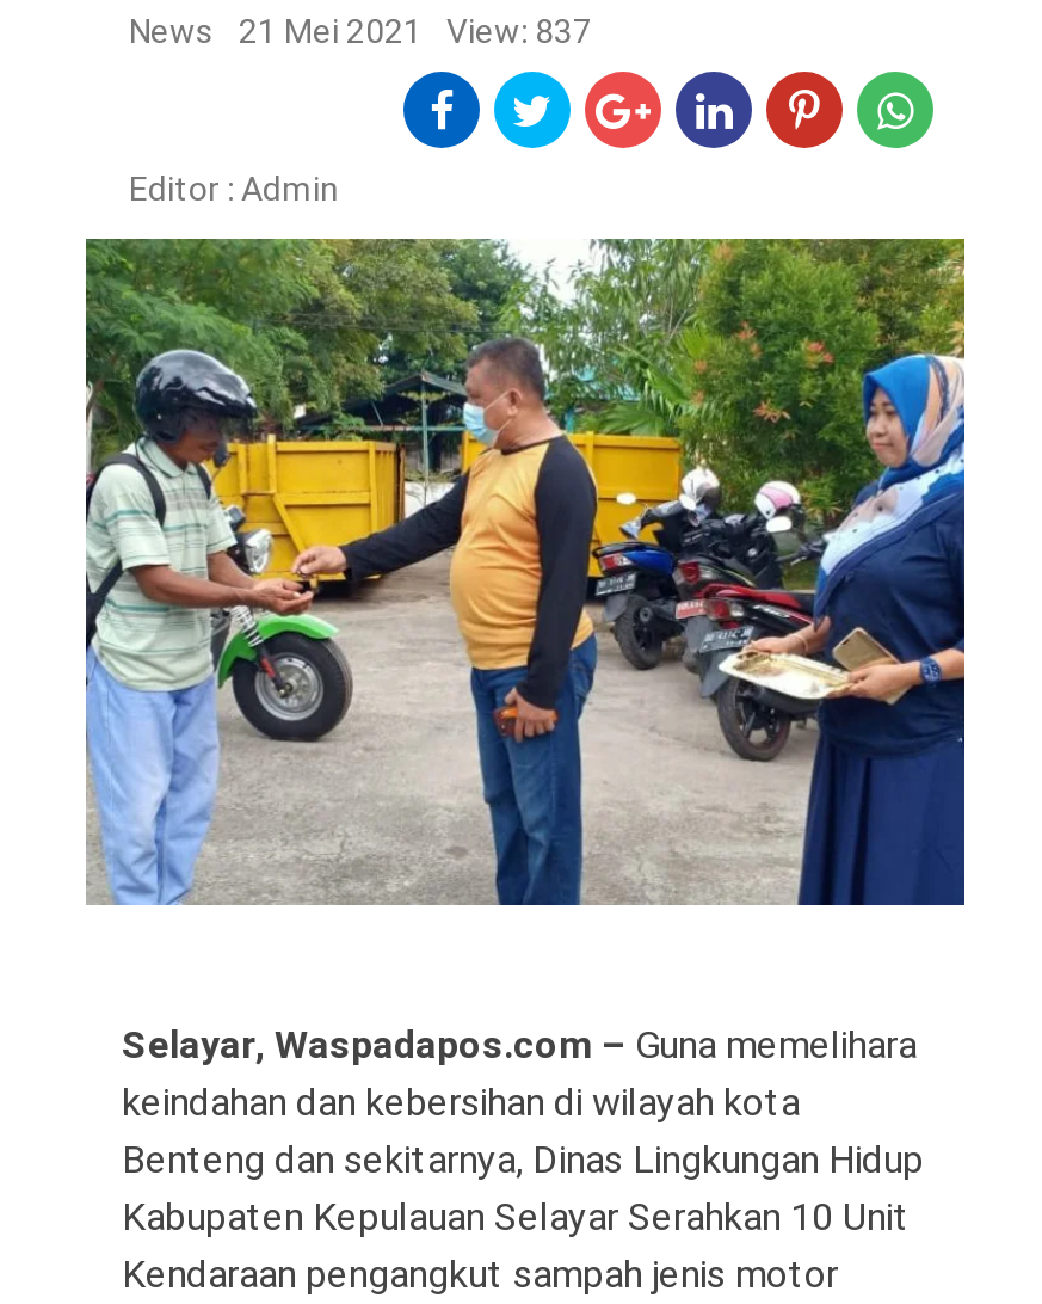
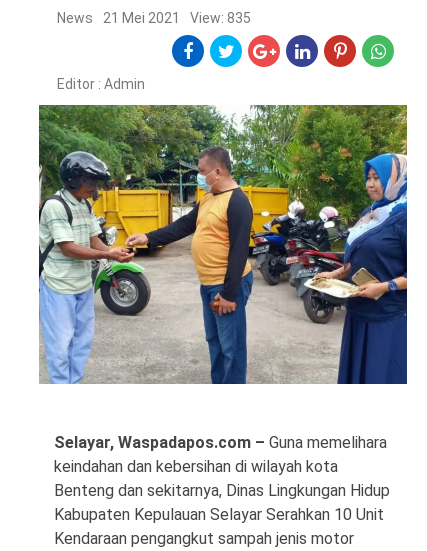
[129,12,592,50] News 21 Mei 2021 View: 837 -> [57,10,251,26] News 21 Mei 2021 View: 835

